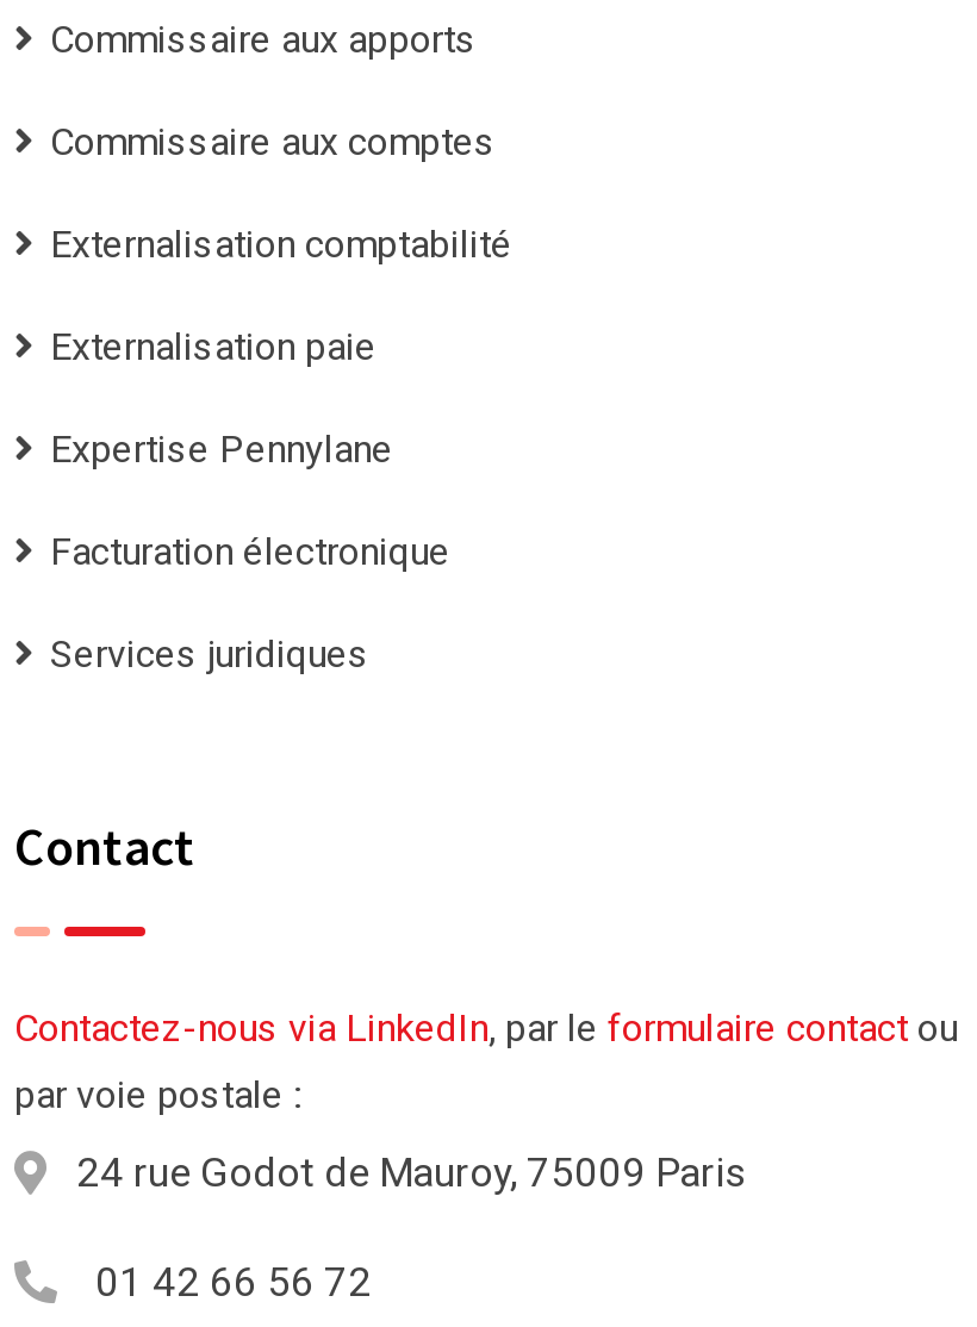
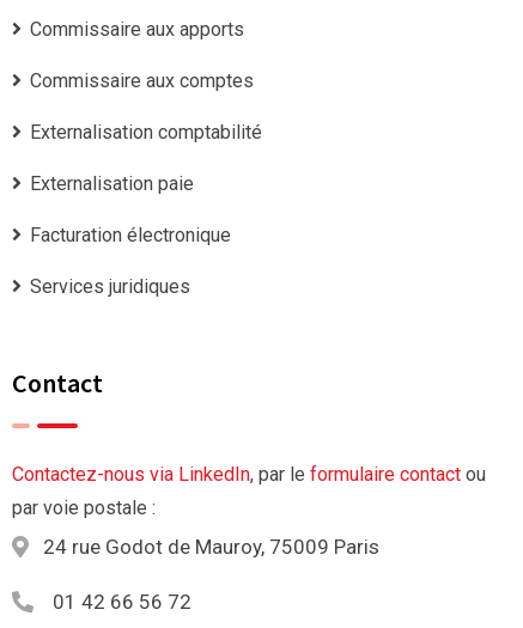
[50,427,393,472] Expertise Pennylane -> none

